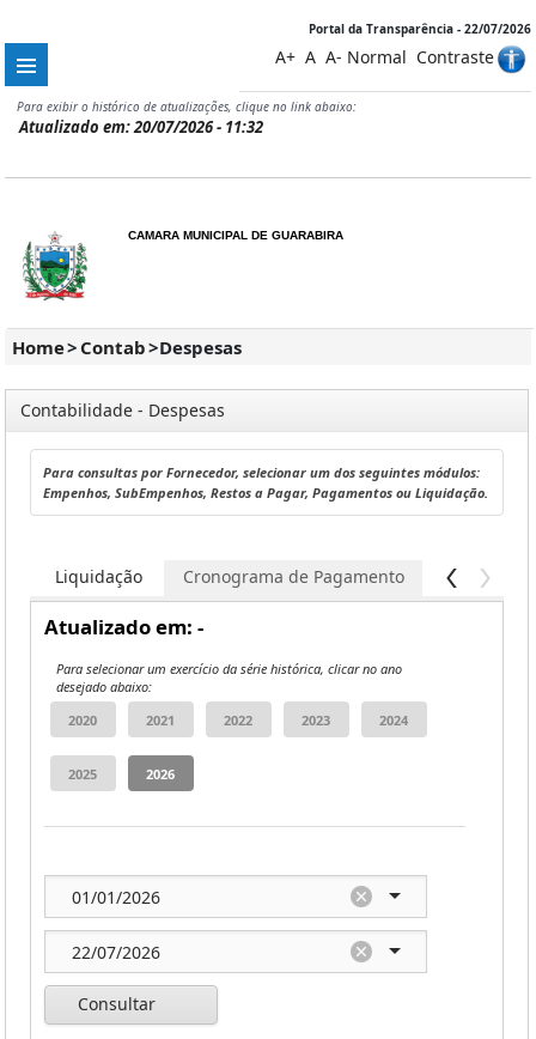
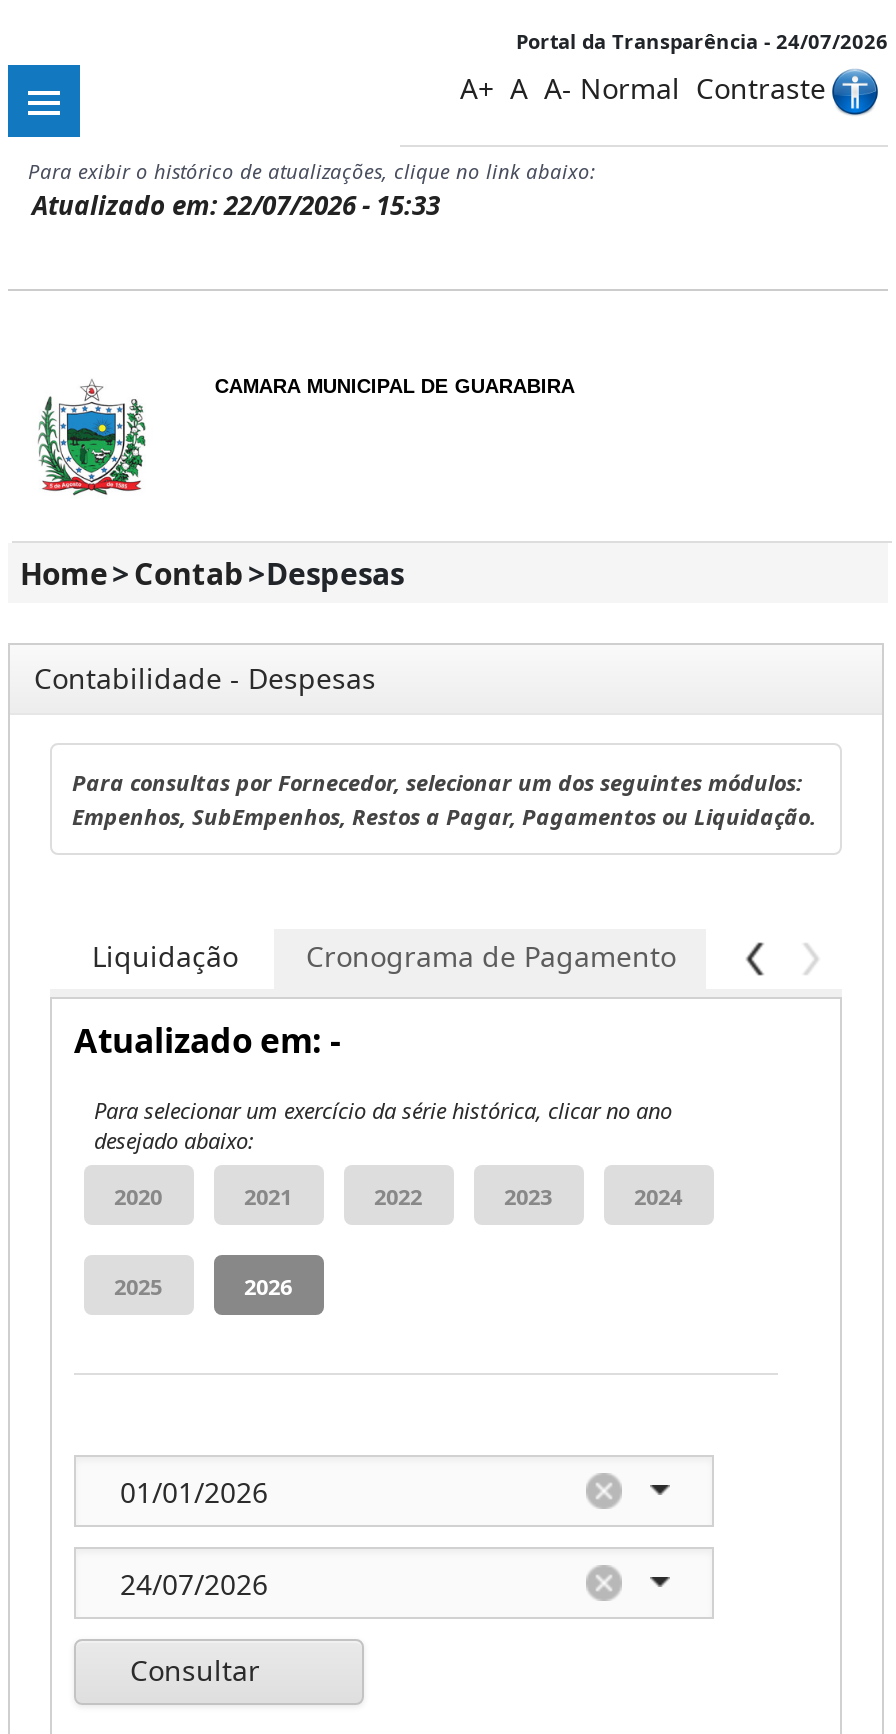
[309,20,531,37] Portal da Transparência - 22/07/2026 -> [516,27,888,55] Portal da Transparência - 24/07/2026
[19,116,263,138] Atualizado em: 20/07/2026 - 11:32 -> [32,187,440,223] Atualizado em: 22/07/2026 - 15:33

